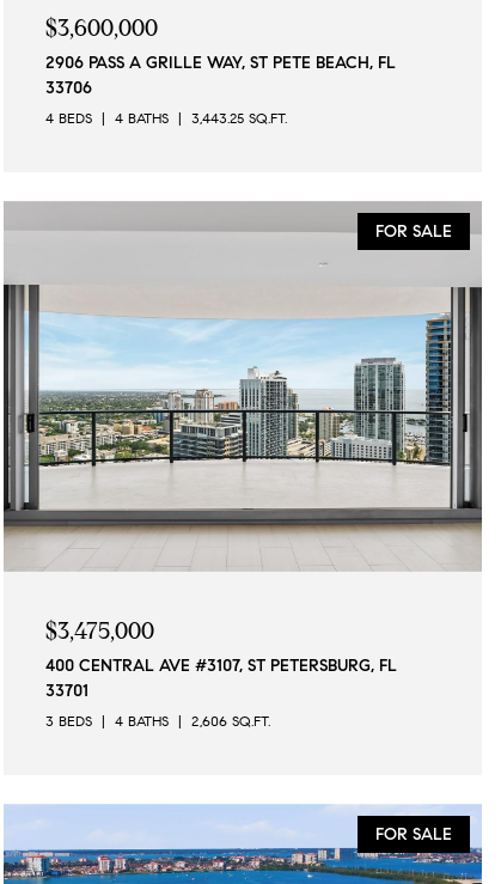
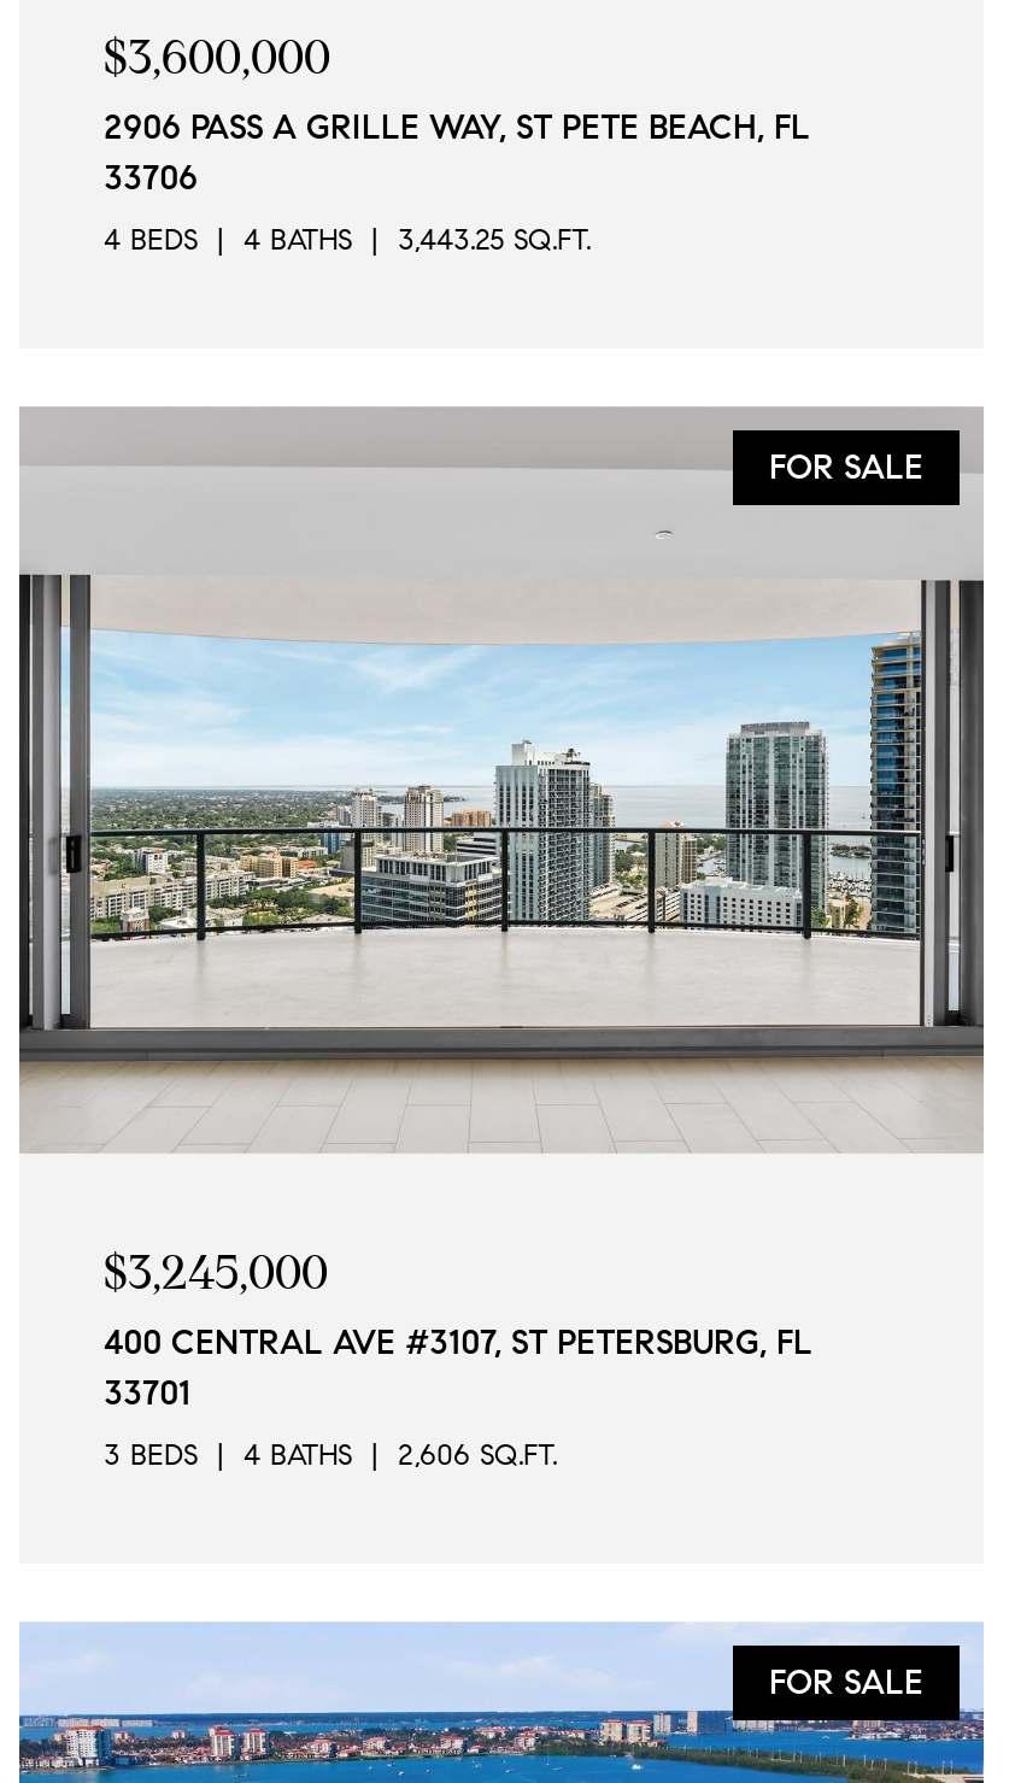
[45,616,154,646] $3,475,000 -> [104,1243,328,1303] $3,245,000

